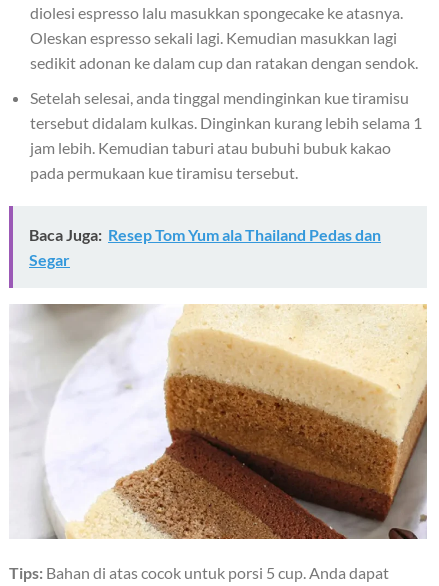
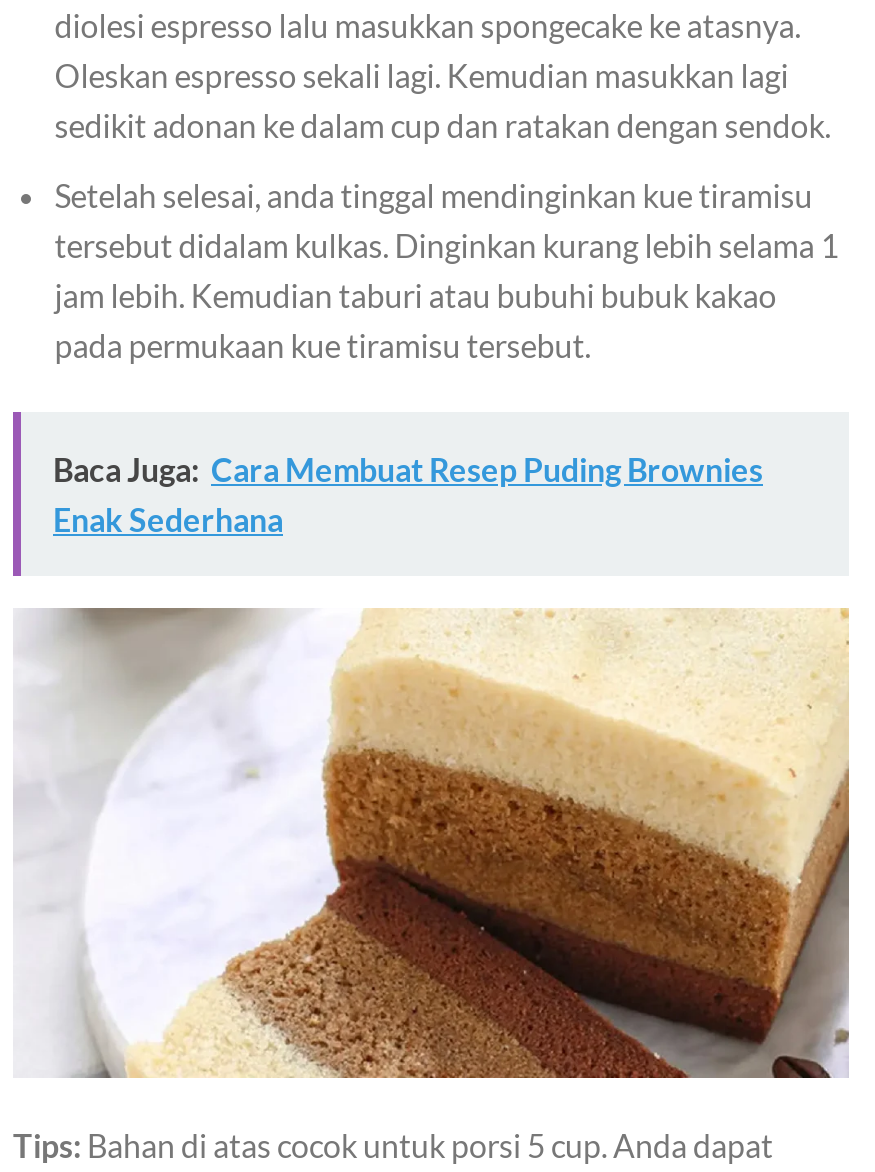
[29,225,381,269] Baca Juga: Resep Tom Yum ala Thailand Pedas dan | Segar -> [53,449,763,537] Baca Juga: Cara Membuat Resep Puding Brownies | Enak Sederhana

